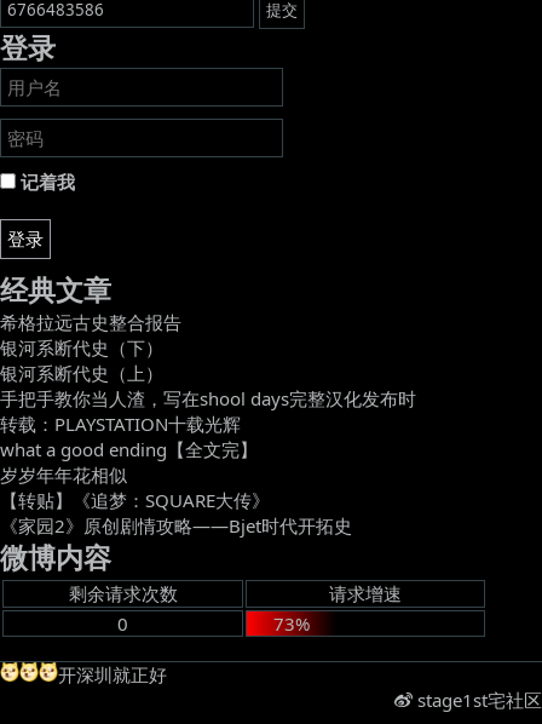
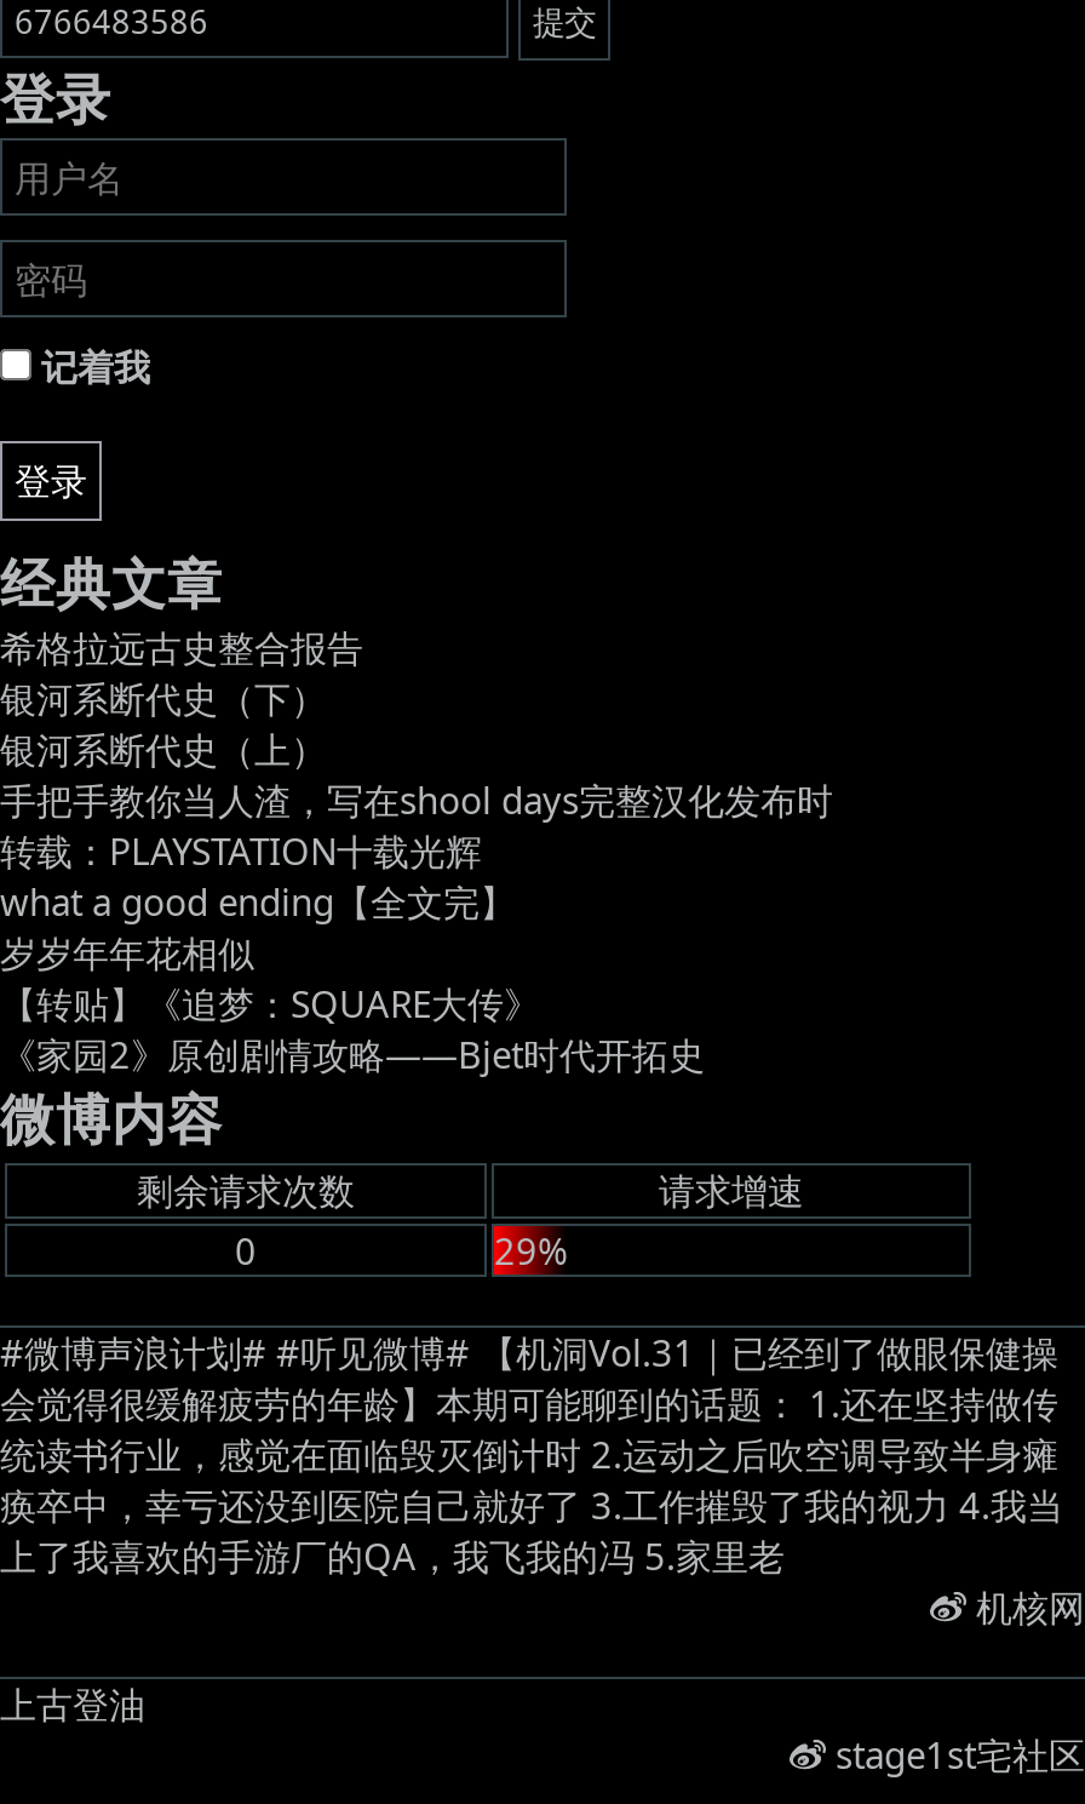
[58,611,310,686] 73% | 开深圳就正好 -> [0,1226,1085,1728] 29% | #微博声浪计划# #听见微博# 【机洞Vol.31｜已经到了做眼保健操 | 会觉得很缓解疲劳的年龄】本期可能聊到的话题： 1.还在坚持做传 | 统读书行业，感觉在面临毁灭倒计时 2.运动之后吹空调导致半身瘫 | 痪卒中，幸亏还没到医院自己就好了 3.工作摧毁了我的视力 4.我当 | 上了我喜欢的手游厂的QA，我飞我的冯 5.家里老 | 机核网 | 上古登油

